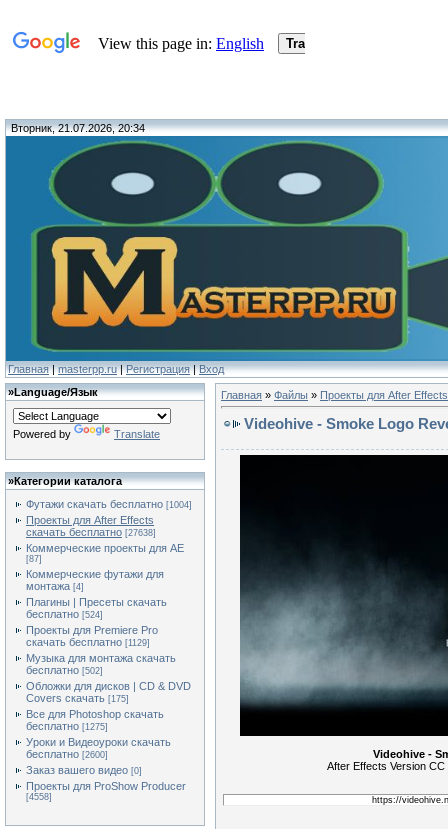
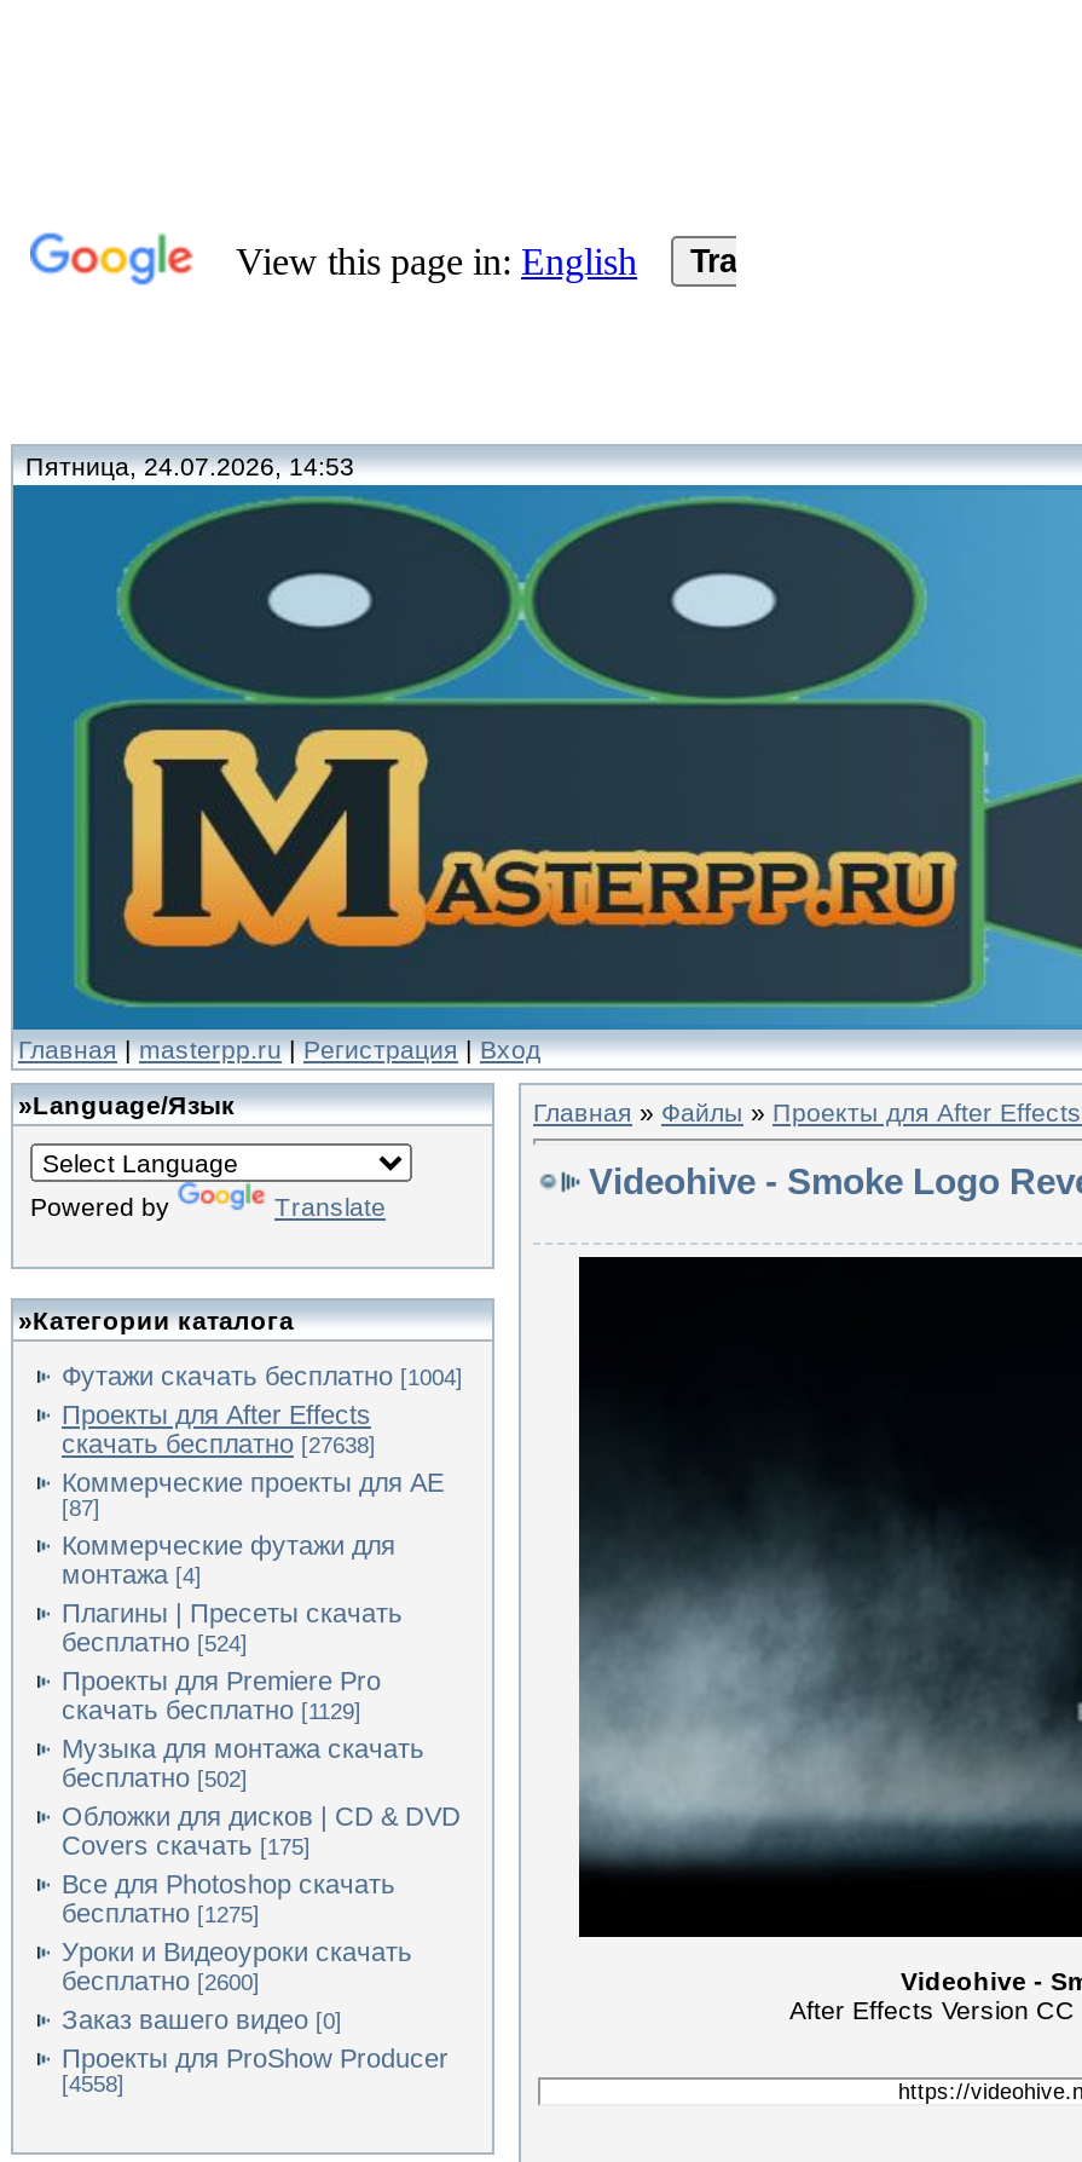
[11,122,145,134] Вторник, 21.07.2026, 20:34 -> [25,451,354,480] Пятница, 24.07.2026, 14:53

